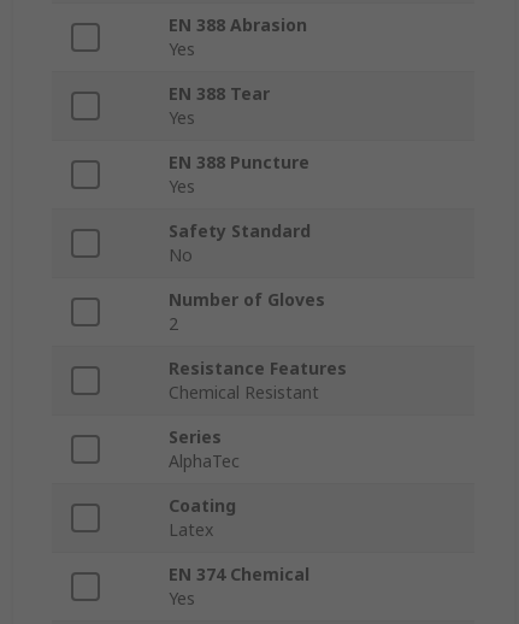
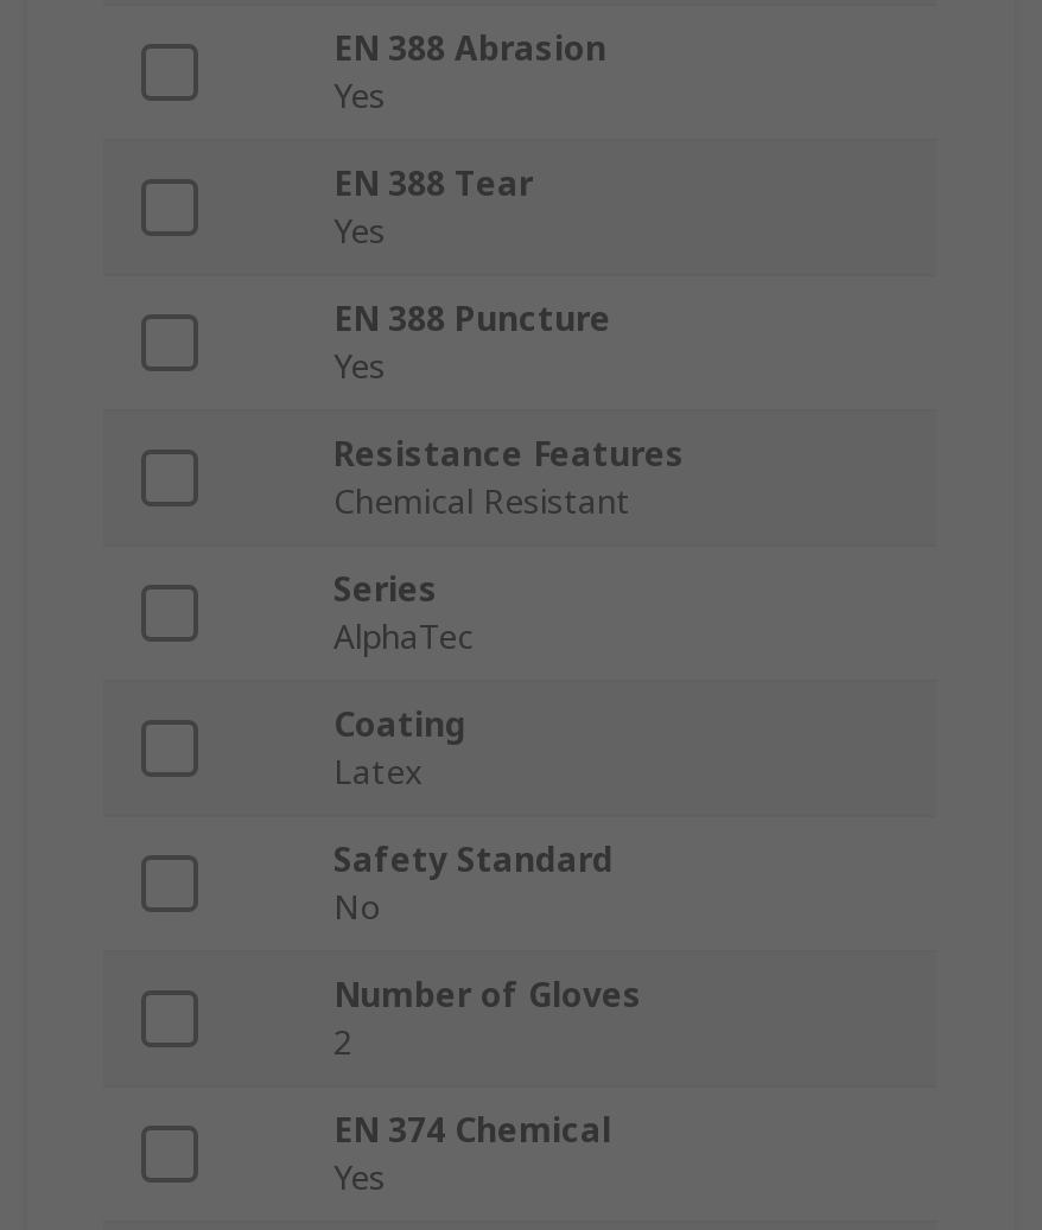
moved [169,220,325,335] -> [333,837,642,1065]: Safety Standard | No | Number of Gloves | 2
moved [169,357,347,541] -> [333,432,685,795]: Resistance Features | Chemical Resistant | Series | AlphaTec | Coating | Latex

